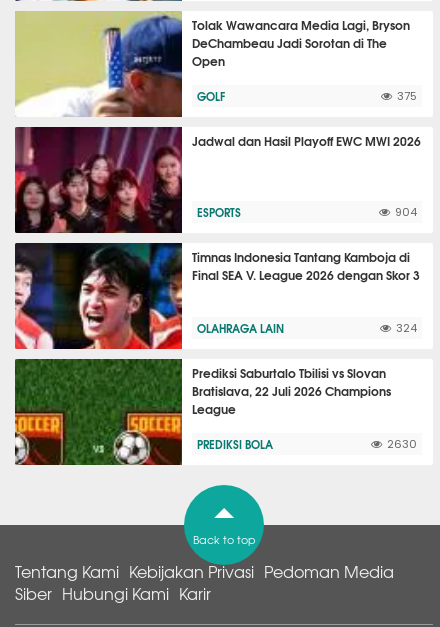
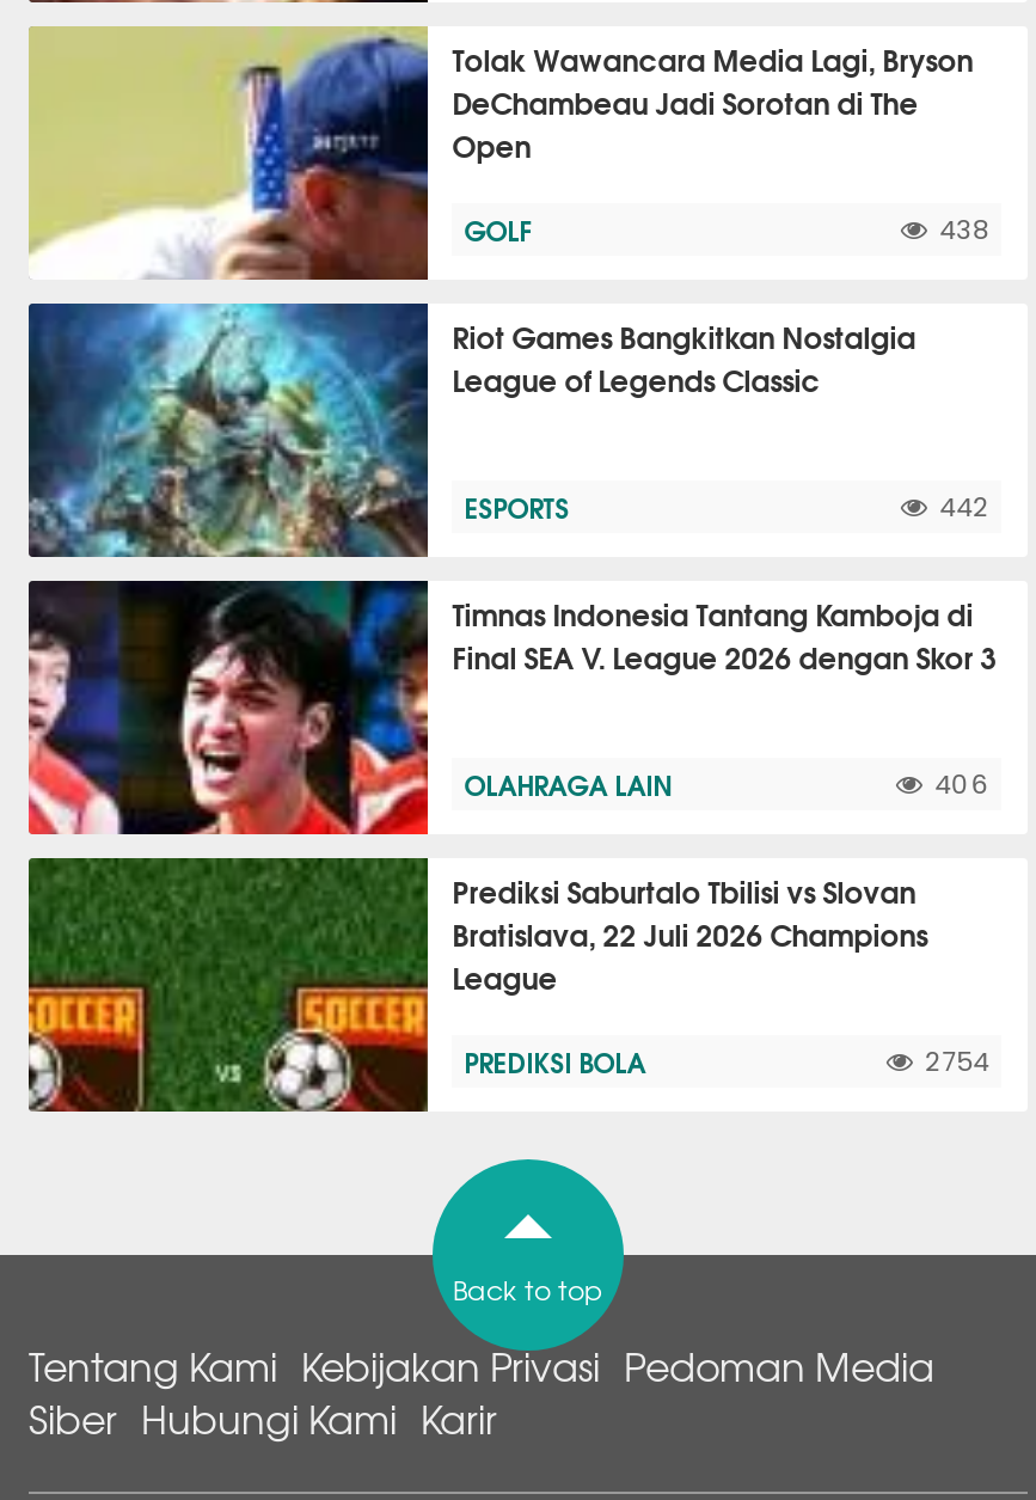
[397,91,417,102] 375 -> [939,218,990,244] 438
[14,126,421,234] [image] | Jadwal dan Hasil Playoff EWC MWI 2026 -> [26,301,916,559] [image] | Riot Games Bangkitkan Nostalgia | League of Legends Classic
[395,207,417,218] 904 -> [939,495,990,521] 442
[396,323,417,334] 324 -> [935,772,990,798] 406
[387,439,417,450] 2630 -> [925,1049,990,1076] 2754

